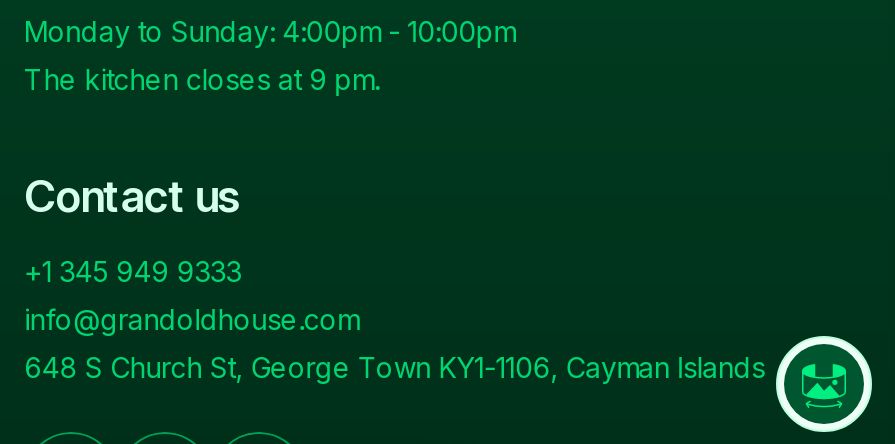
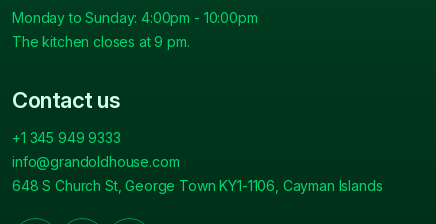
[774,334,874,434] [image] -> none

